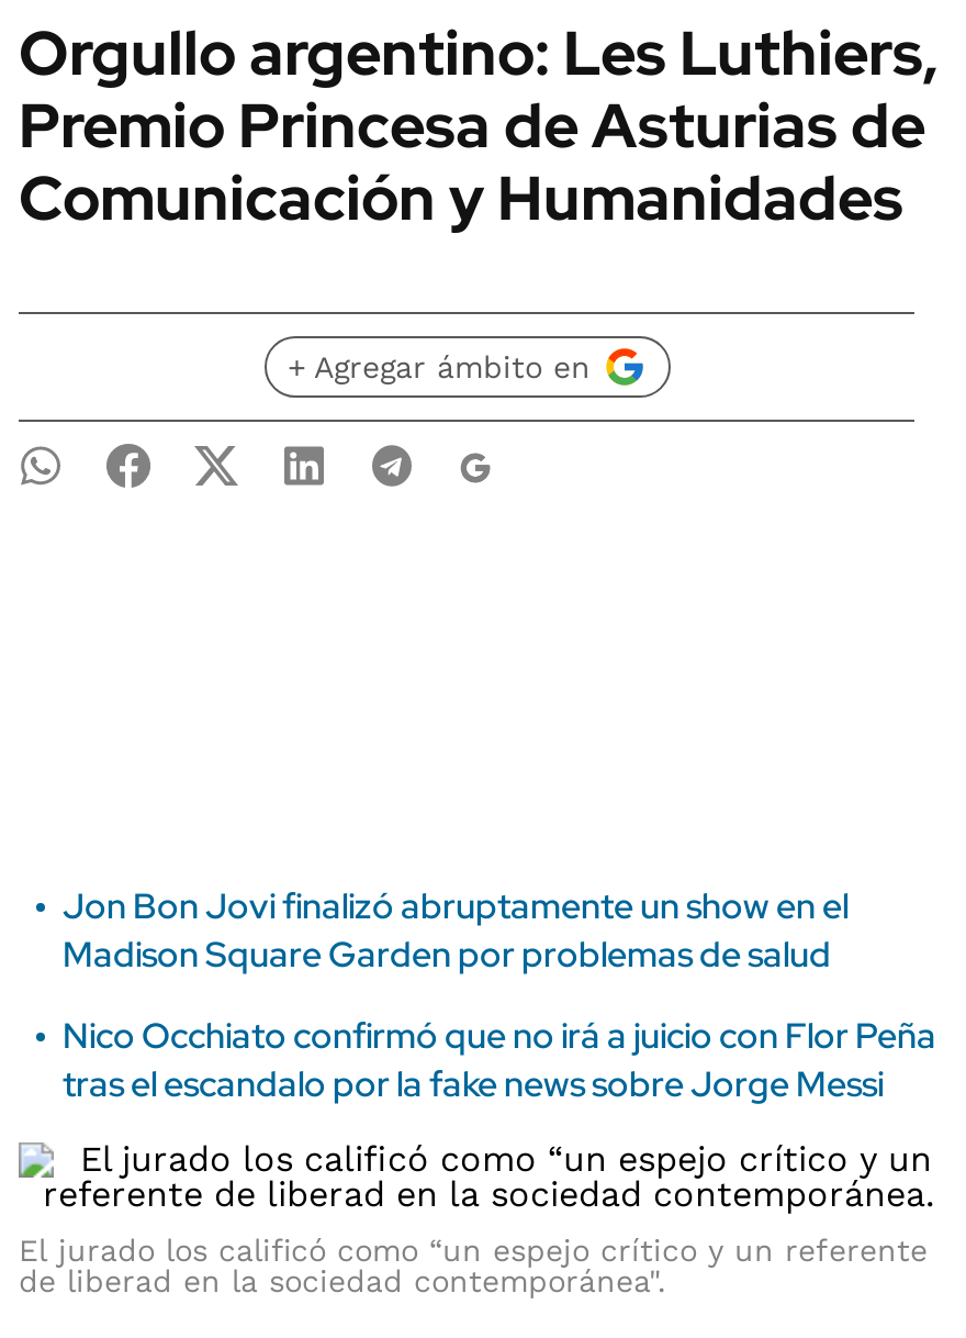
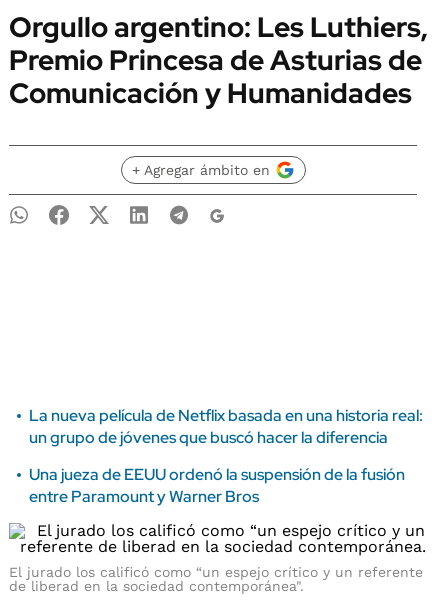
[63,883,849,978] Jon Bon Jovi finalizó abruptamente un show en el | Madison Square Garden por problemas de salud -> [29,405,423,448] La nueva película de Netflix basada en una historia real: | un grupo de jóvenes que buscó hacer la diferencia
[63,1013,936,1107] Nico Occhiato confirmó que no irá a juicio con Flor Peña | tras el escandalo por la fake news sobre Jorge Messi -> [29,464,405,507] Una jueza de EEUU ordenó la suspensión de la fusión | entre Paramount y Warner Bros

